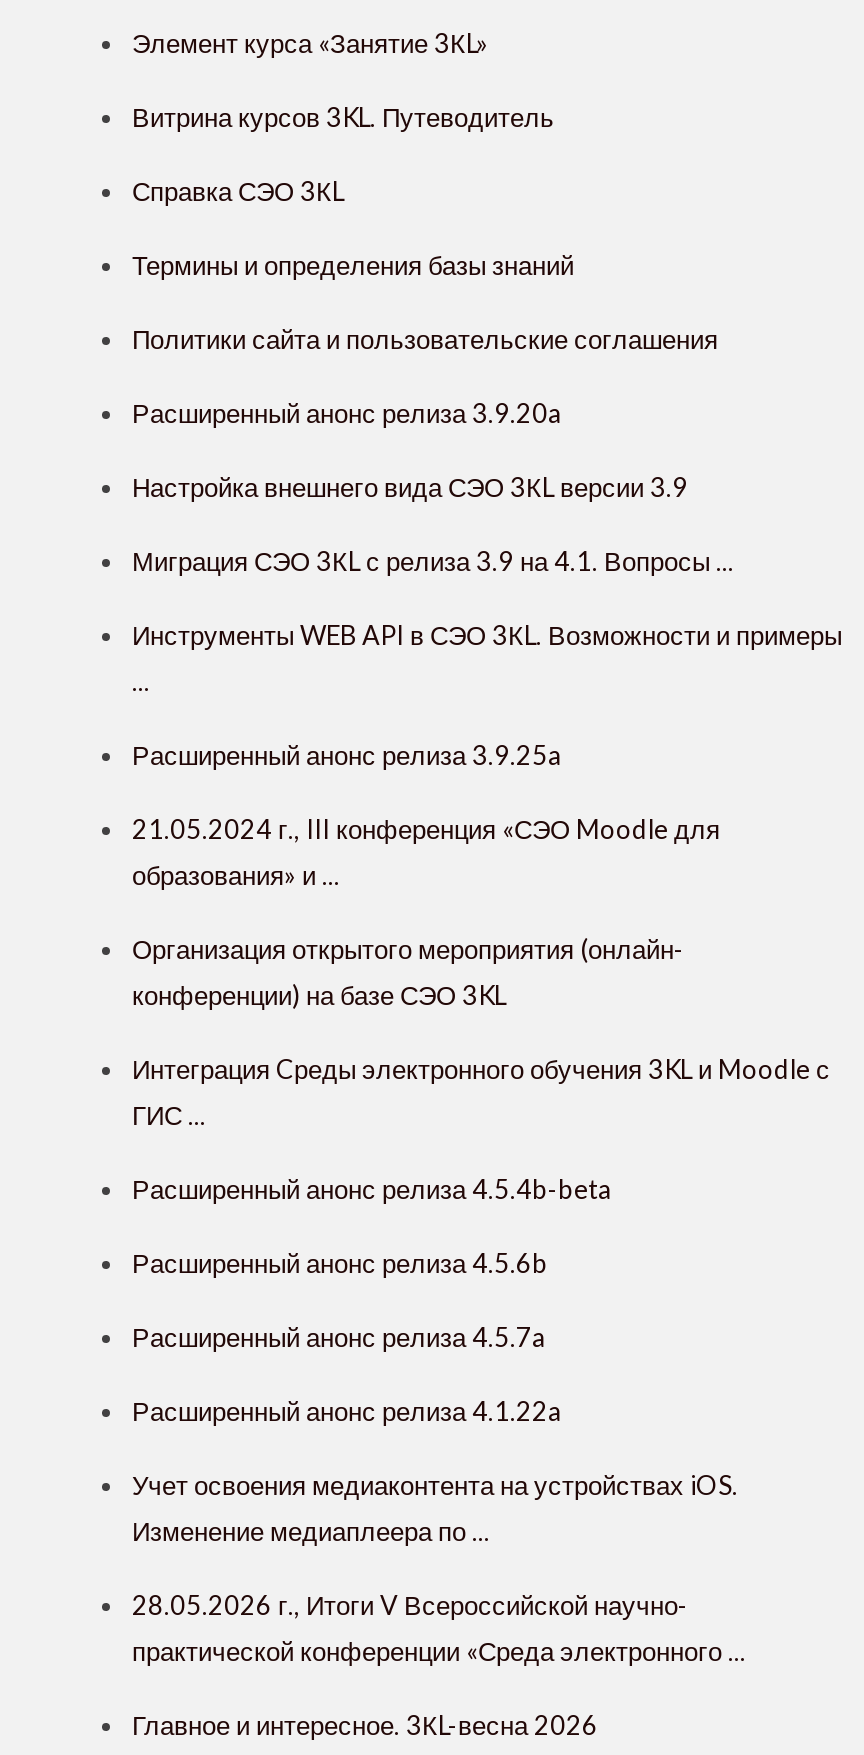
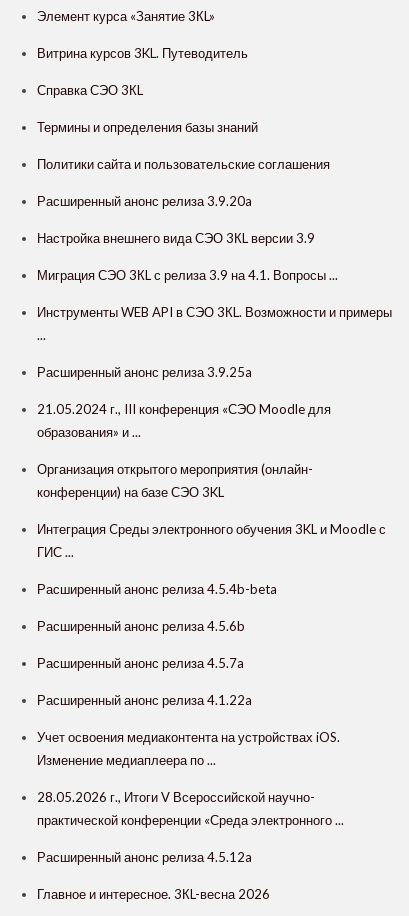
none -> [37,849,252,865] Расширенный анонс релиза 4.5.12a

